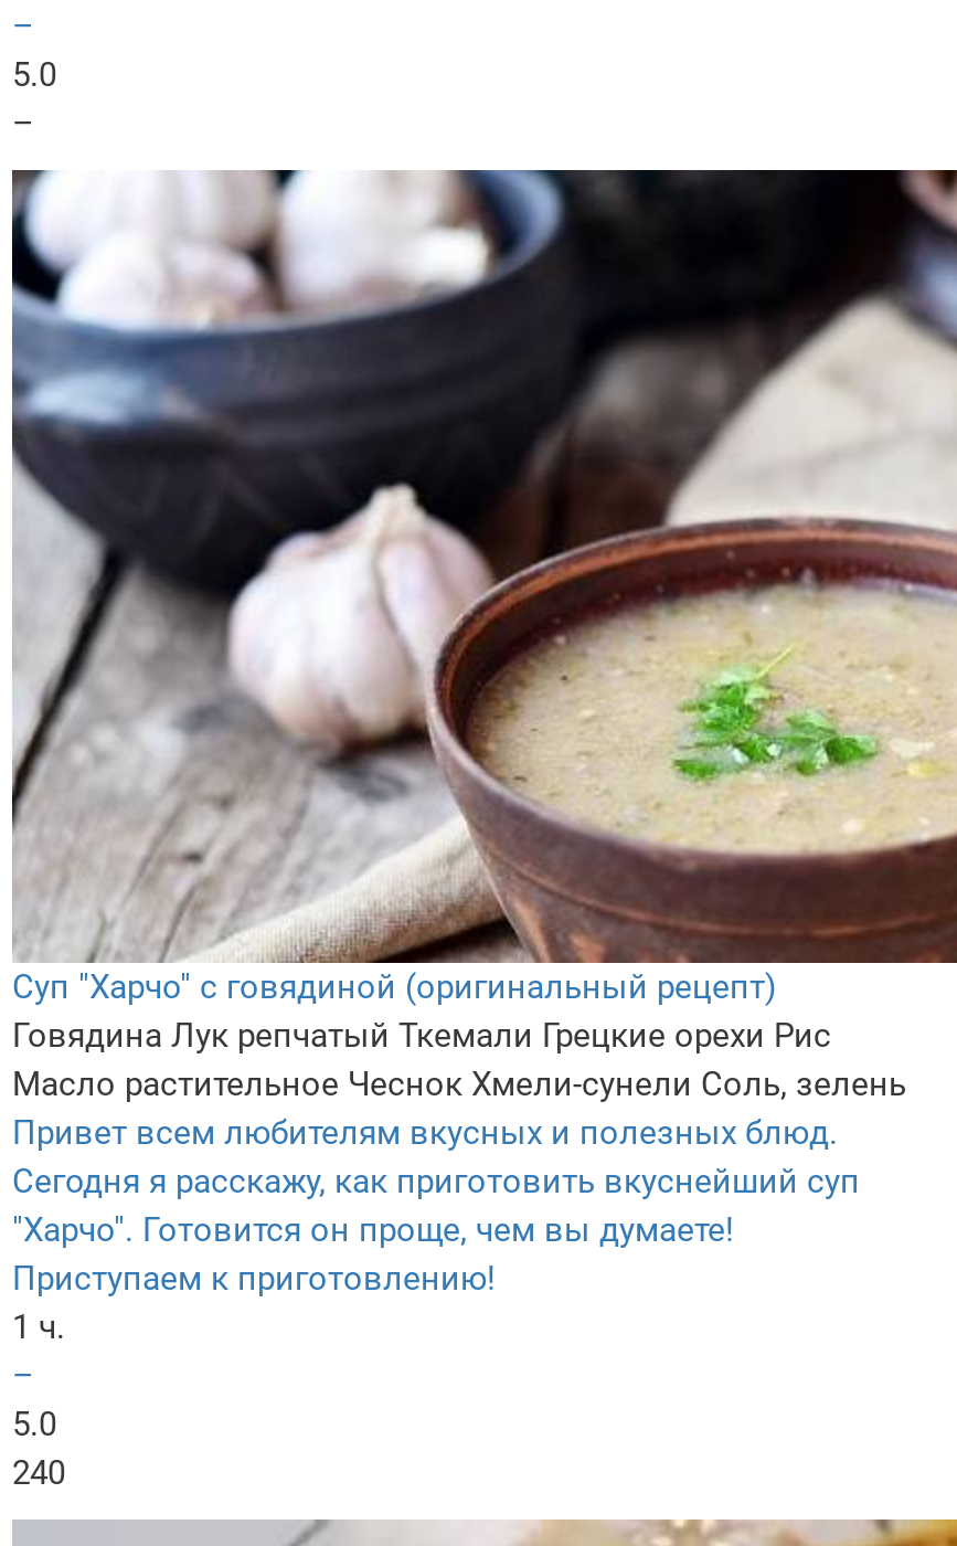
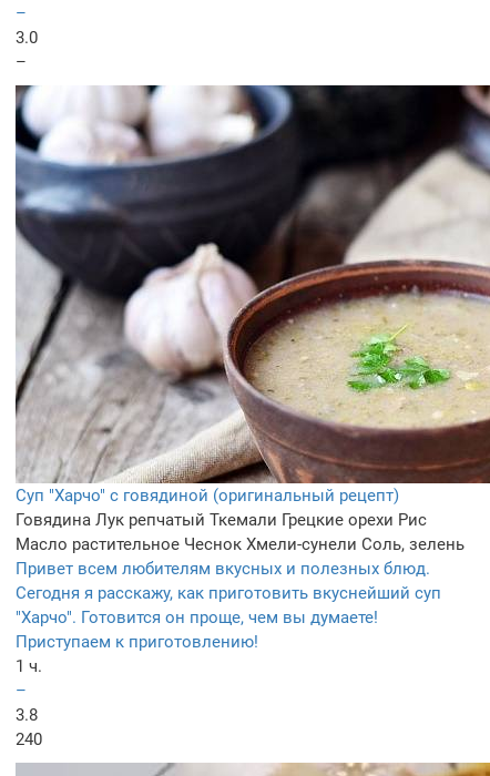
[12,55,56,95] 5.0 -> [16,28,38,48] 3.0
[12,1404,56,1444] 5.0 -> [16,705,38,725] 3.8

